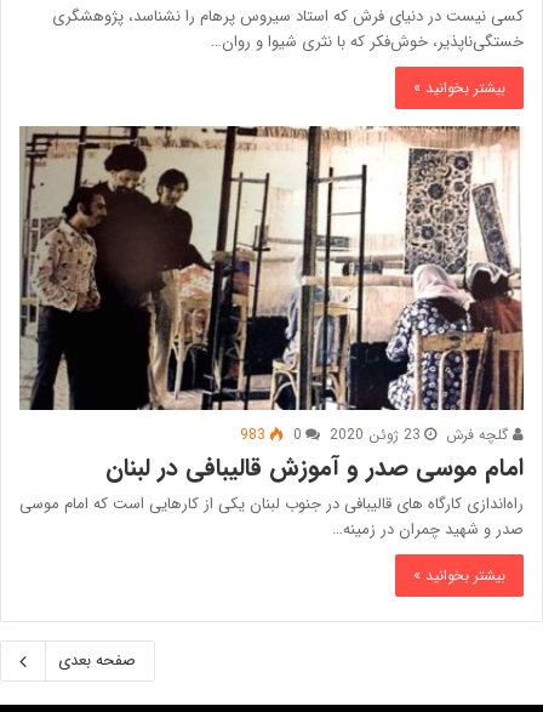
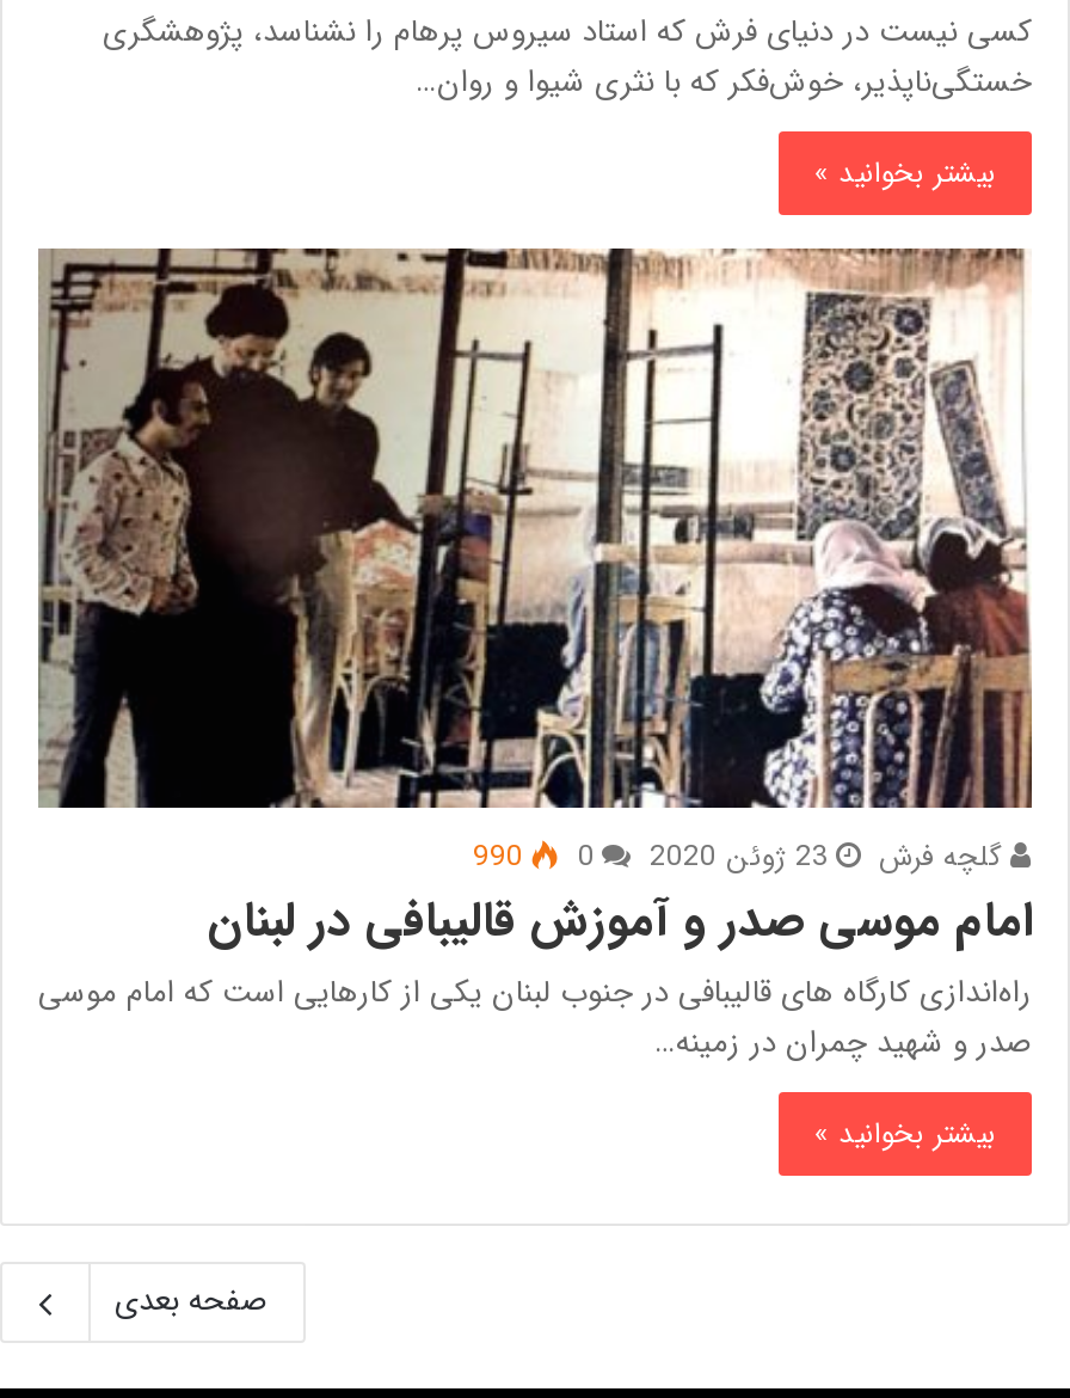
[240,424,302,447] 983 0 -> [473,835,595,880] 990 0

